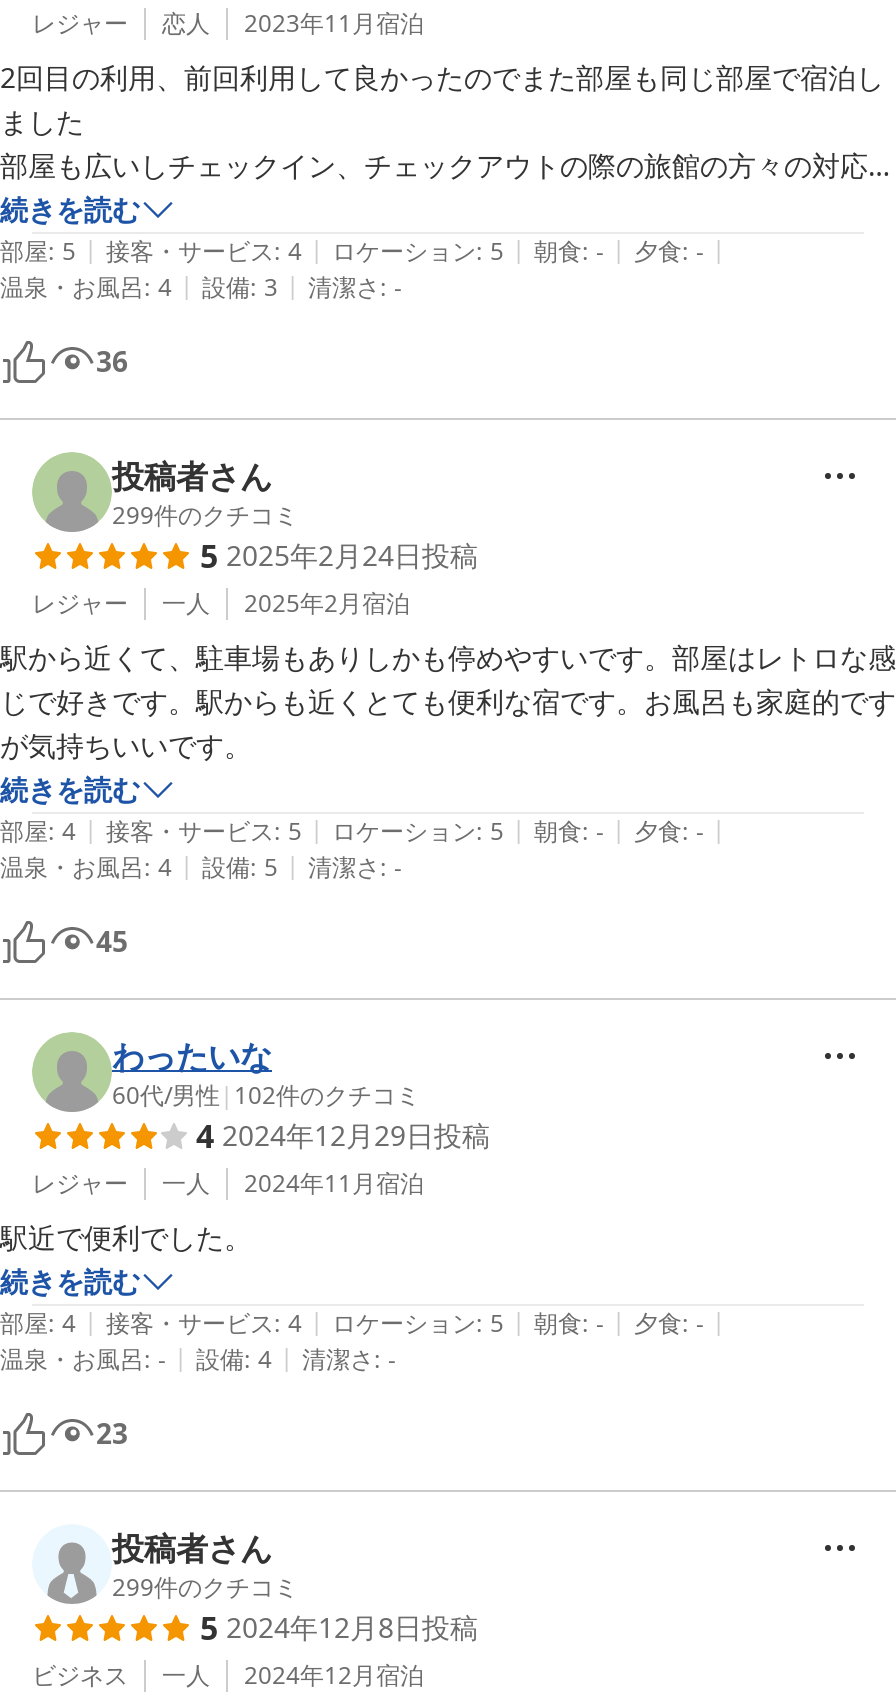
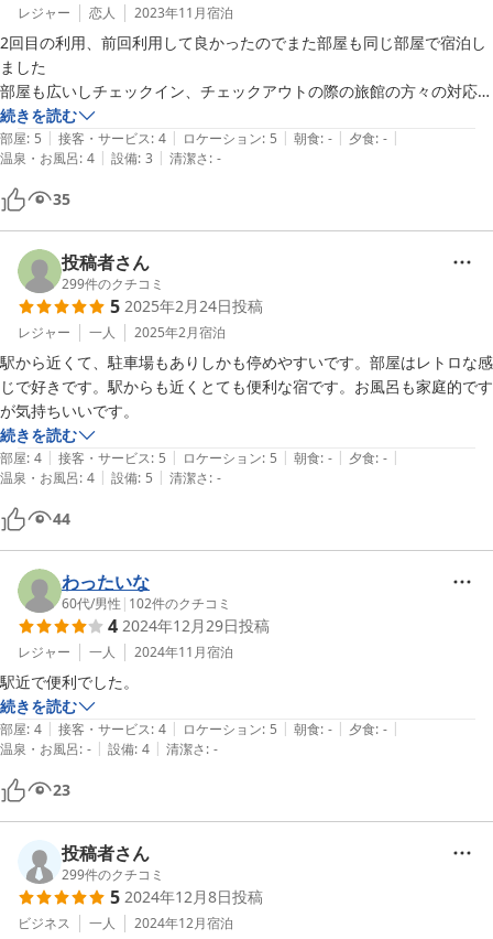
[96,342,128,380] 36 -> [53,188,70,209] 35
[96,922,128,960] 45 -> [53,508,70,529] 44

